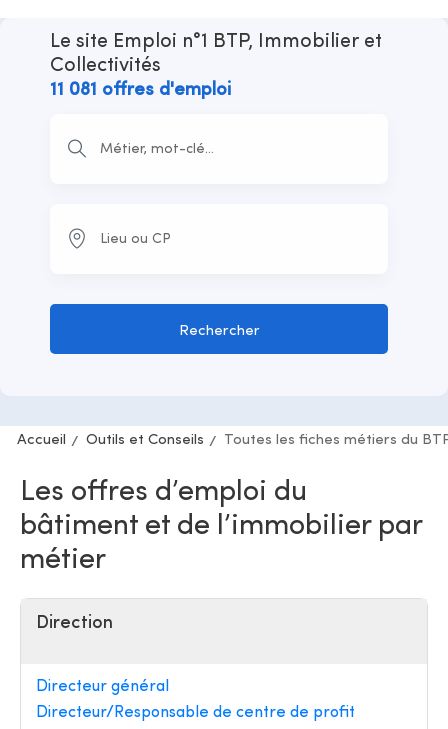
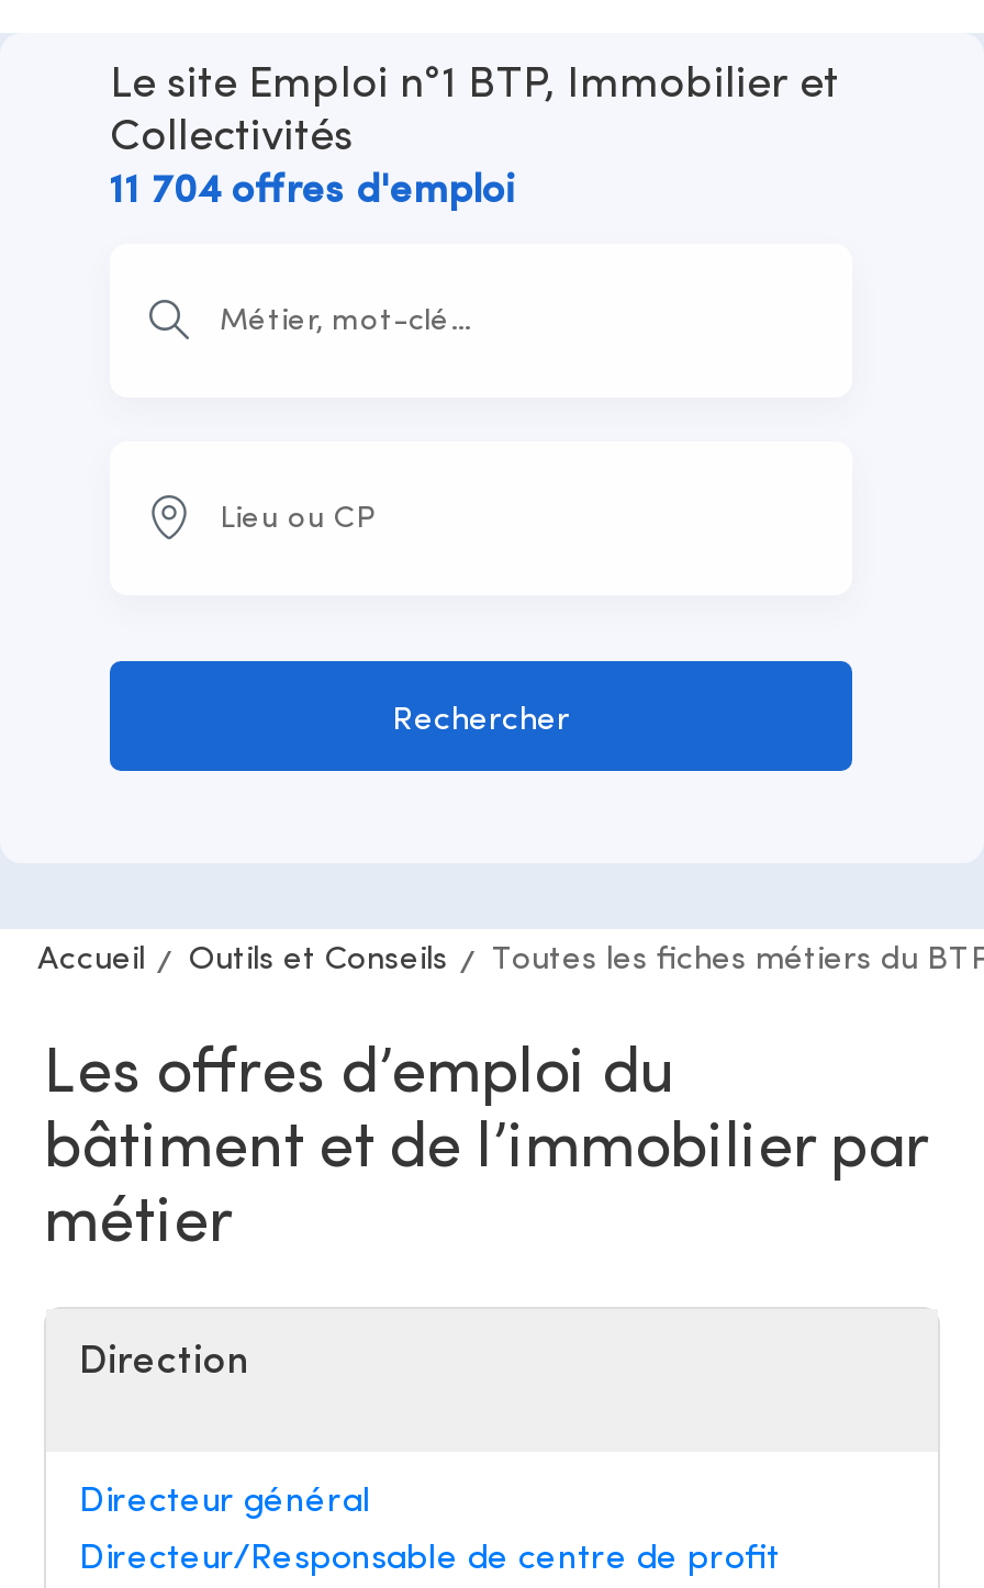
[50,81,231,100] 11 081 offres d'emploi -> [110,171,514,213] 11 704 offres d'emploi

